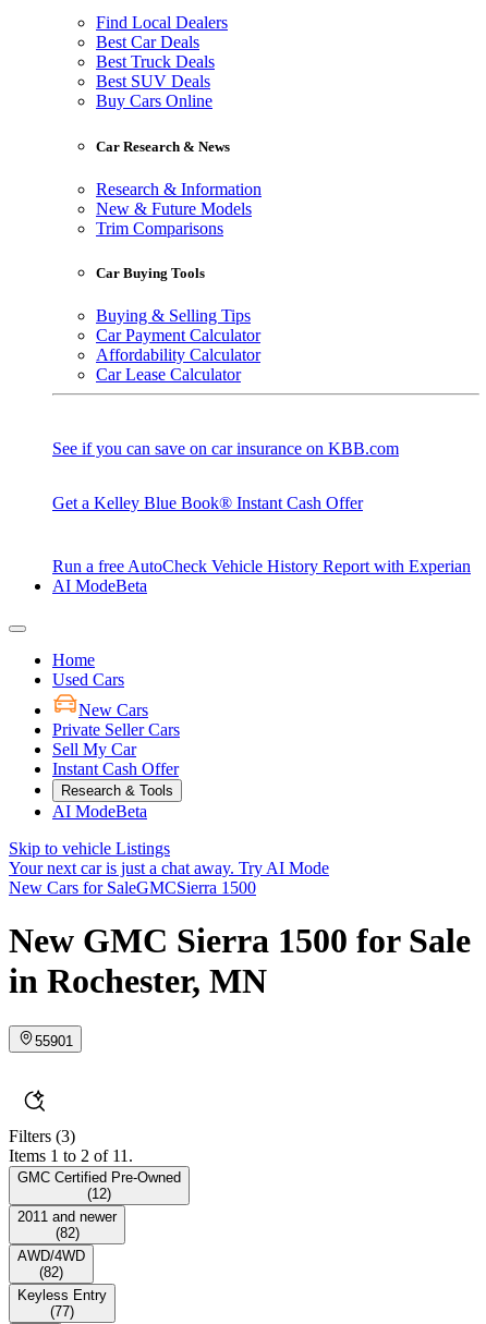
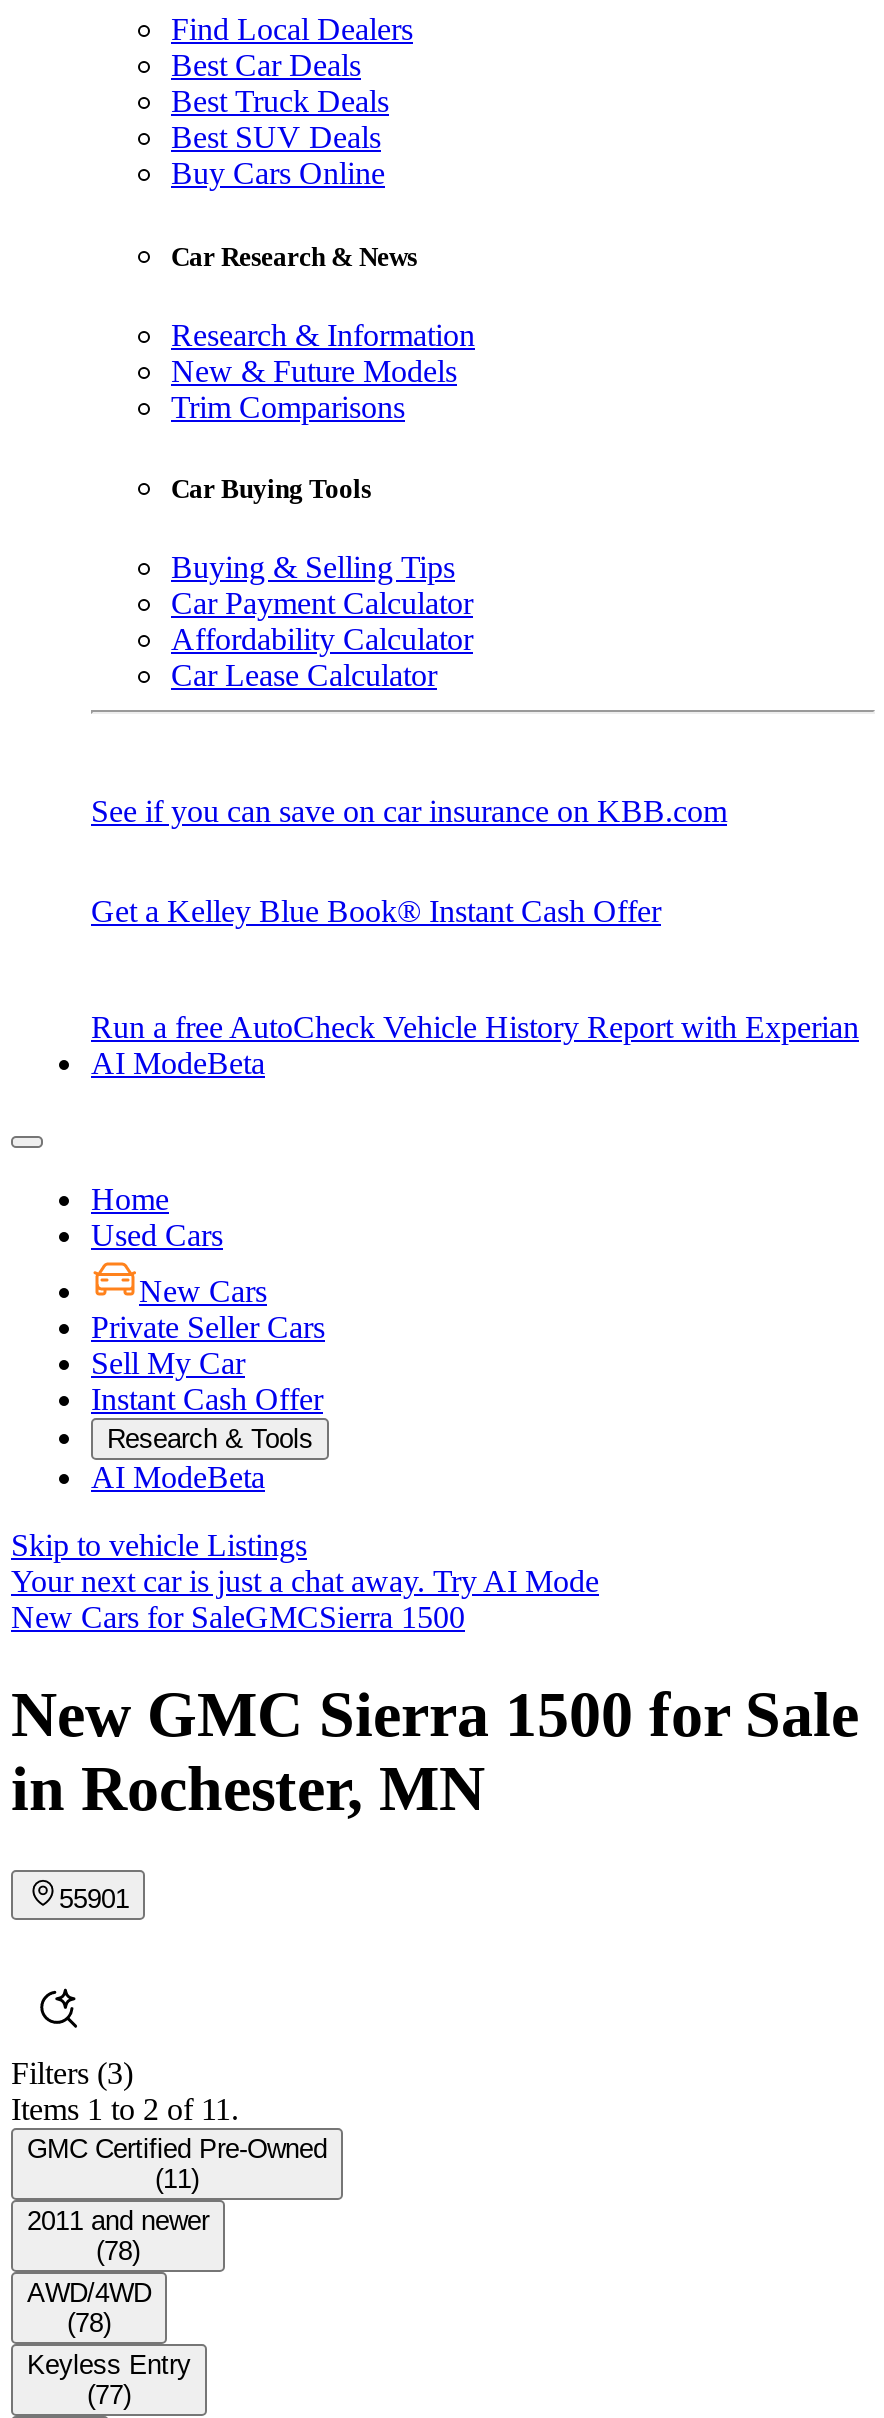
[87,1185,111,1202] (12) -> [155,2164,199,2194] (11)
[55,1225,79,1241] (82) -> [96,2236,140,2266] (78)
[39,1264,63,1280] (82) -> [67,2308,111,2338] (78)

